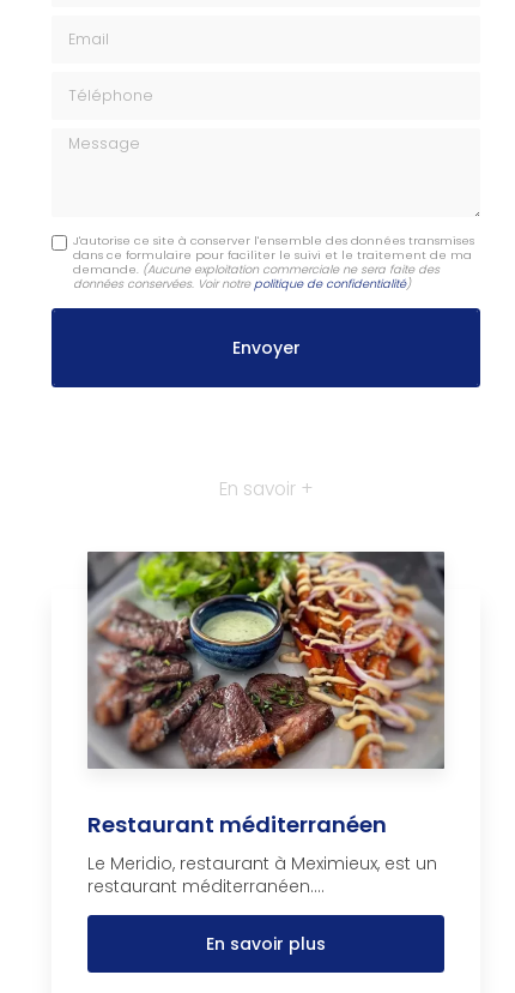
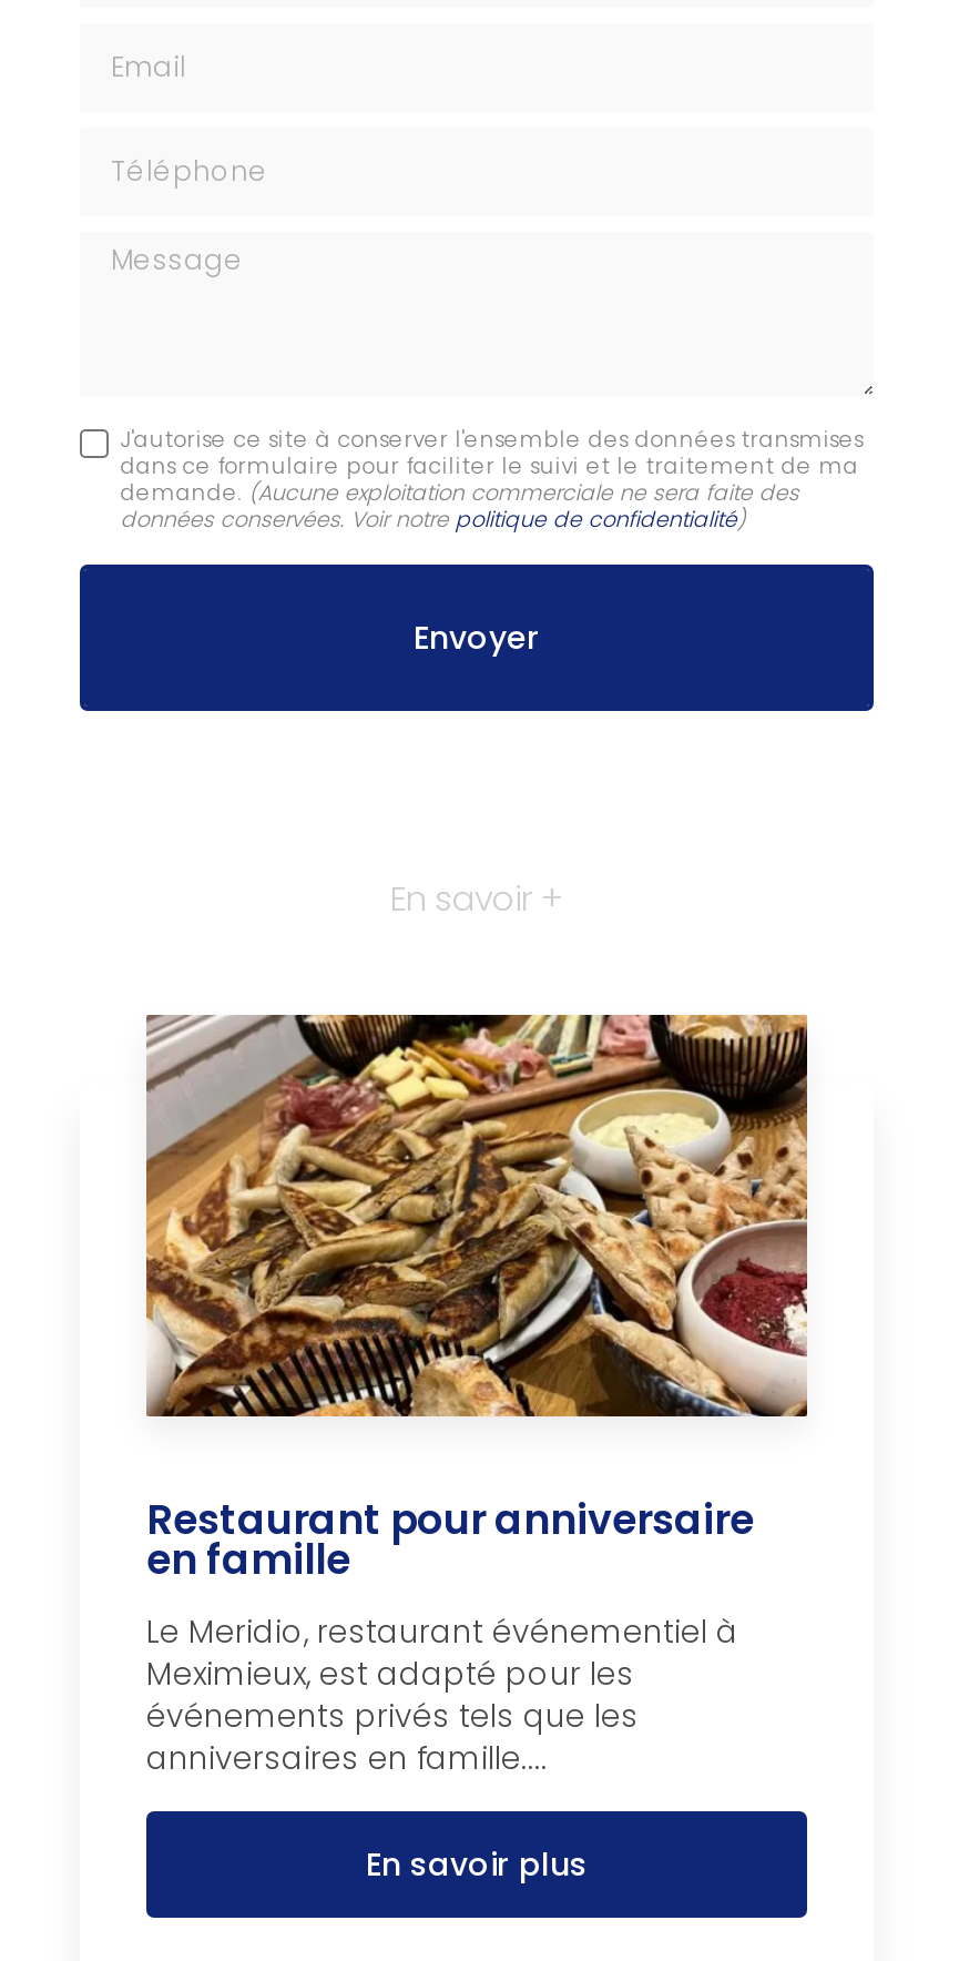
[86,550,444,899] [image] | Restaurant méditerranéen | Le Meridio, restaurant à Meximieux, est un | restaurant méditerranéen.... -> [146,1013,809,1781] [image] | Restaurant pour anniversaire | en famille | Le Meridio, restaurant événementiel à | Meximieux, est adapté pour les | événements privés tels que les | anniversaires en famille....

